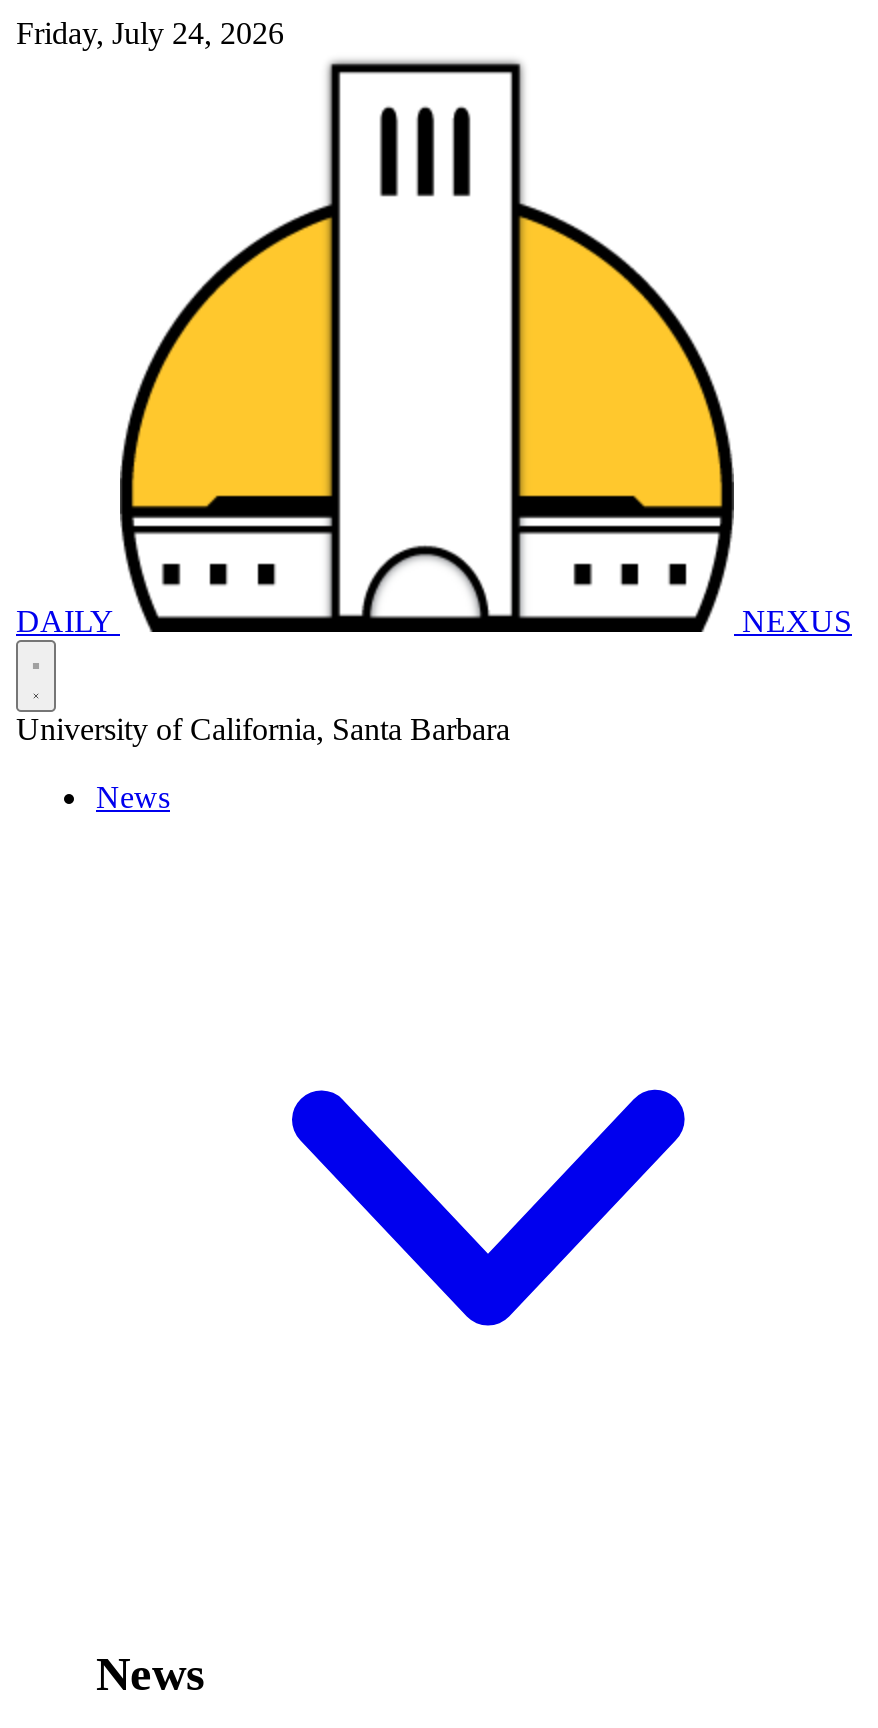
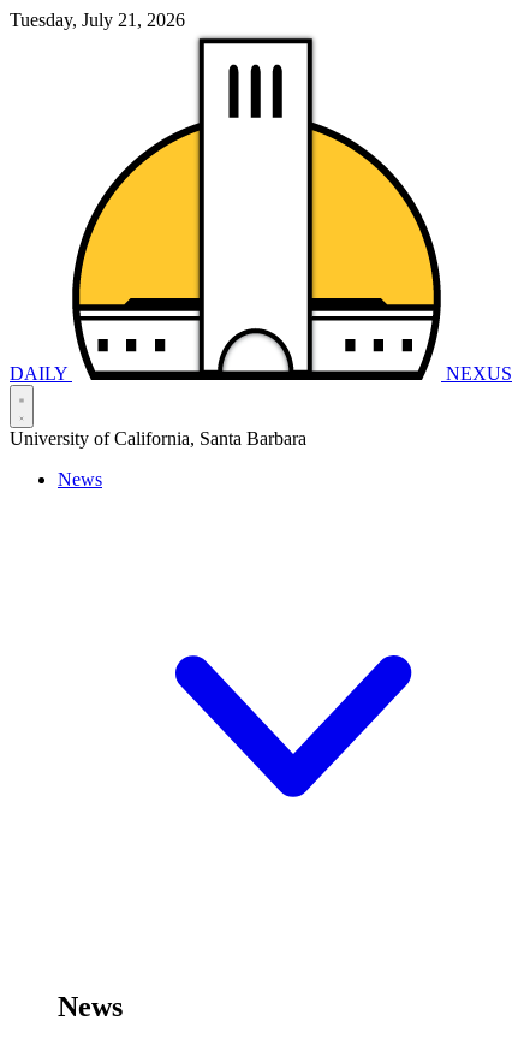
[16,16,284,50] Friday, July 24, 2026 -> [10,10,185,30] Tuesday, July 21, 2026

